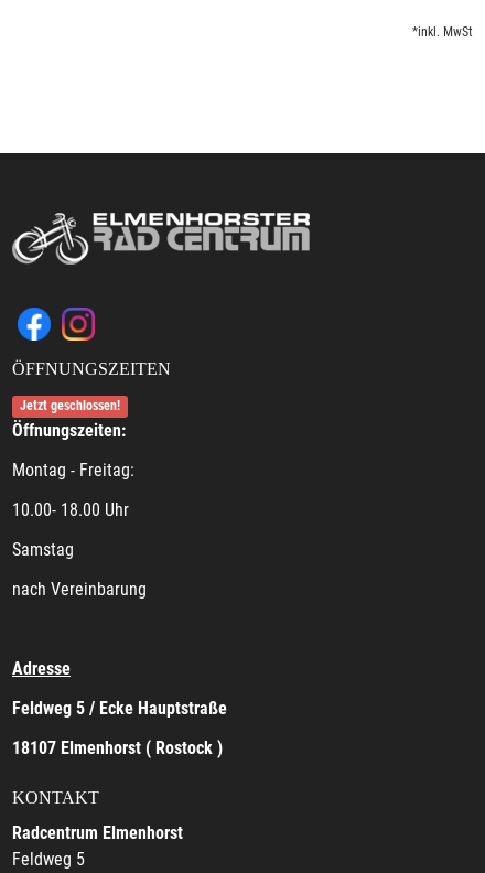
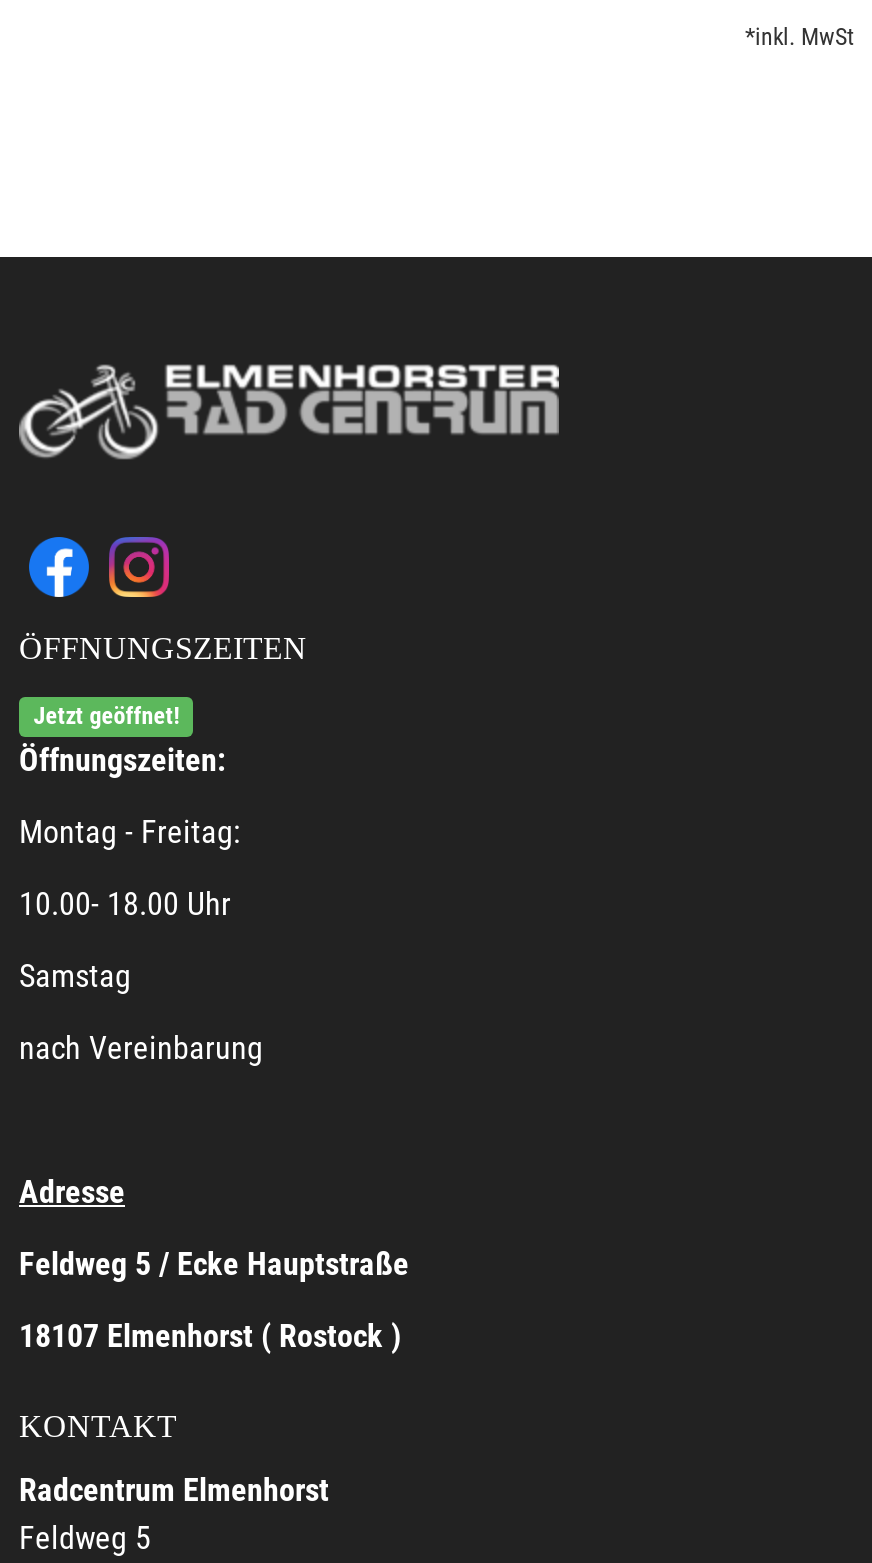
[20,398,120,413] Jetzt geschlossen! -> [33,701,179,729] Jetzt geöffnet!

